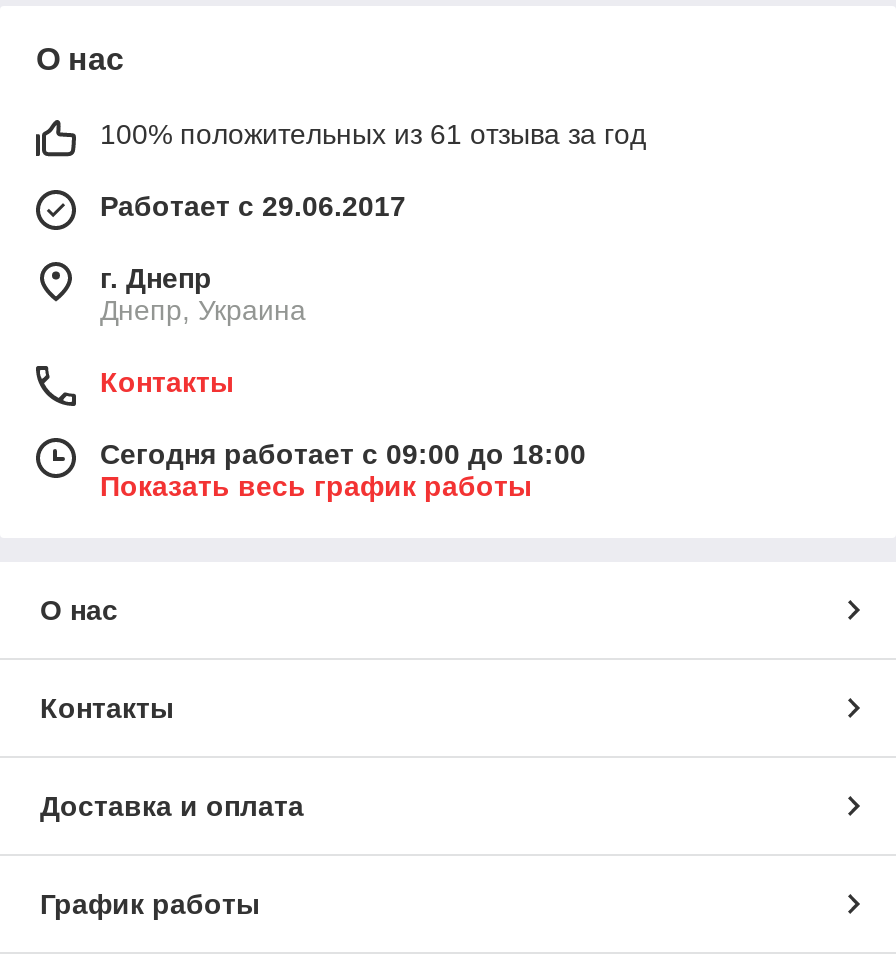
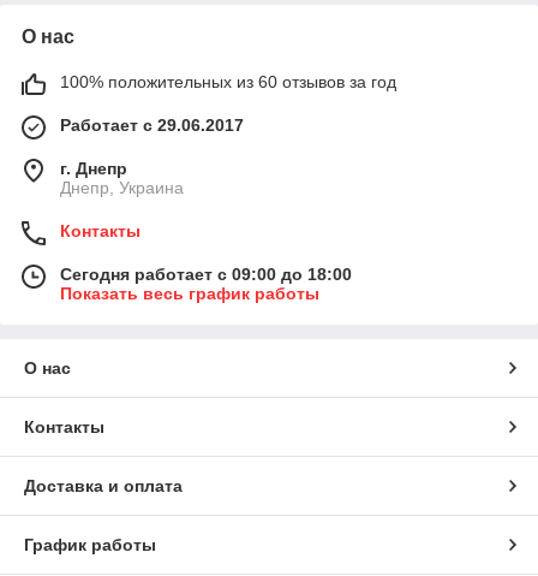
[100,119,646,151] 100% положительных из 61 отзыва за год -> [60,73,396,92] 100% положительных из 60 отзывов за год

